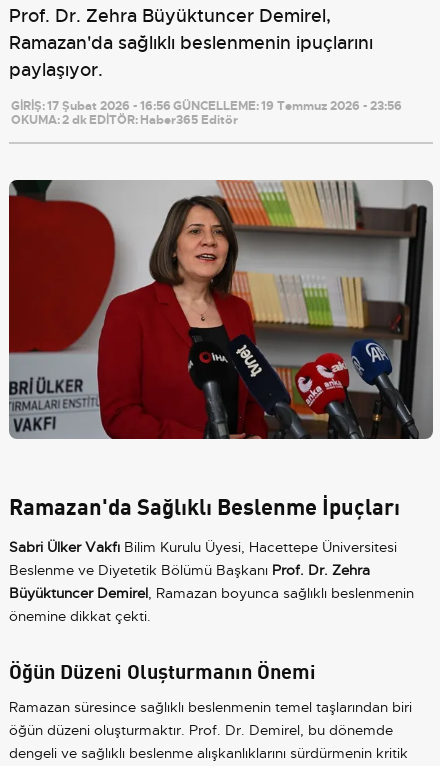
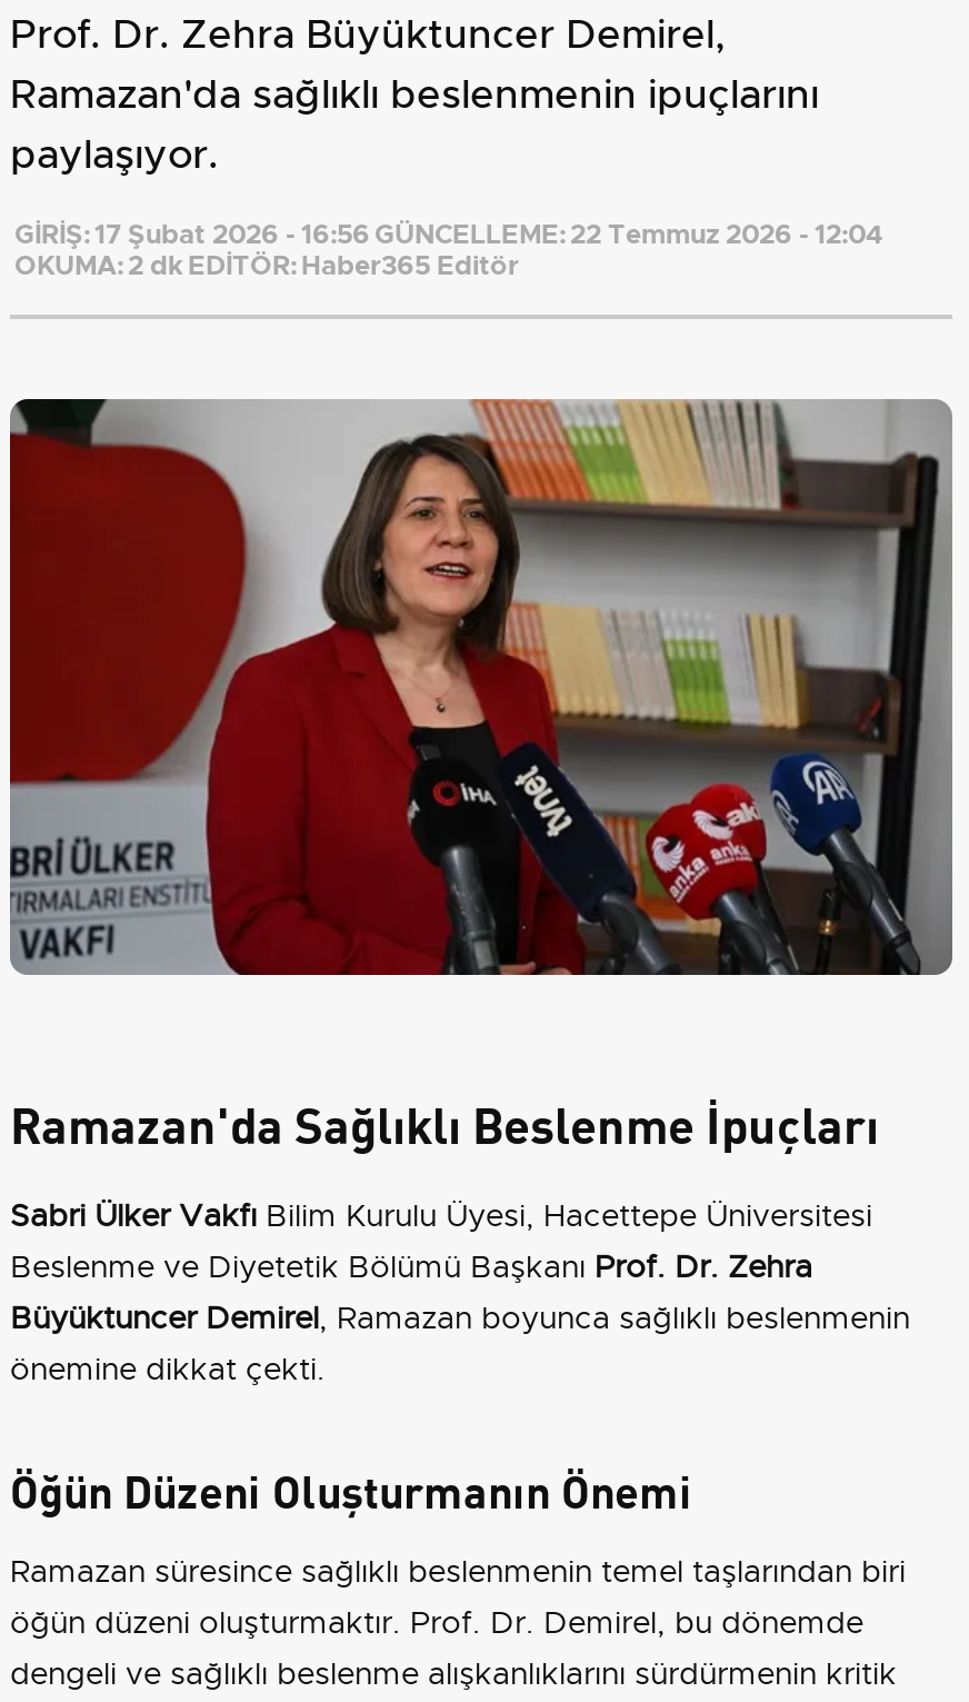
[11,98,402,114] GİRİŞ: 17 Şubat 2026 - 16:56 GÜNCELLEME: 19 Temmuz 2026 - 23:56 -> [14,217,883,252] GİRİŞ: 17 Şubat 2026 - 16:56 GÜNCELLEME: 22 Temmuz 2026 - 12:04

